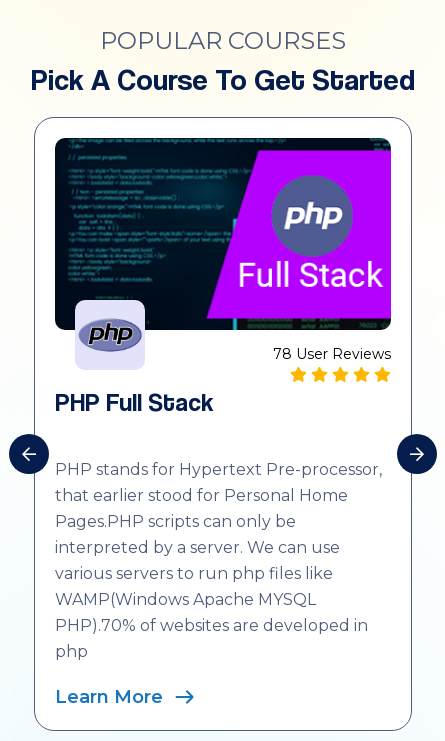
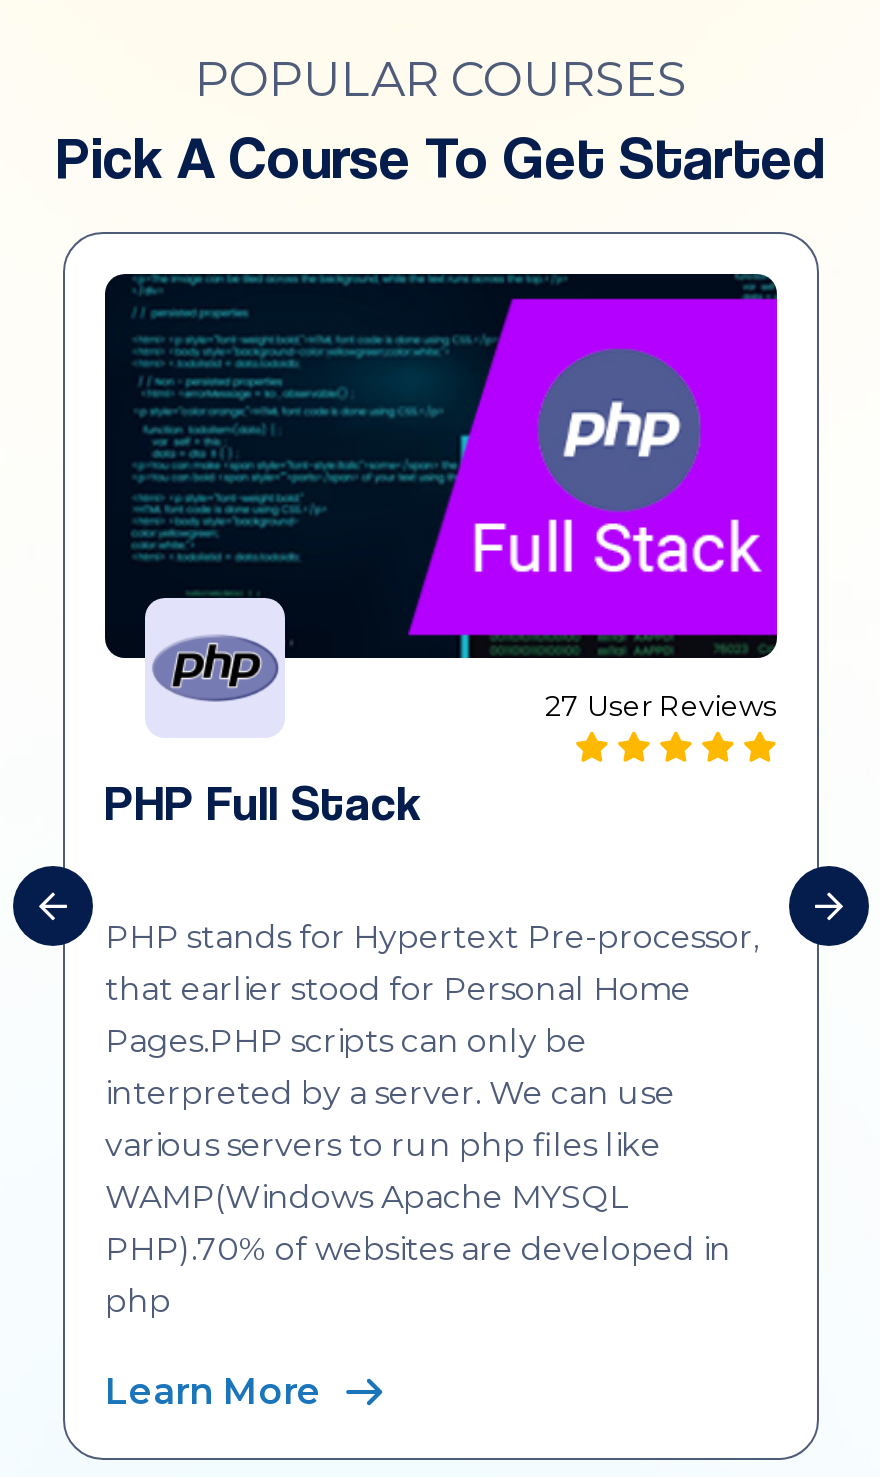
[273,345,391,363] 78 User Reviews -> [545,688,777,724] 27 User Reviews

